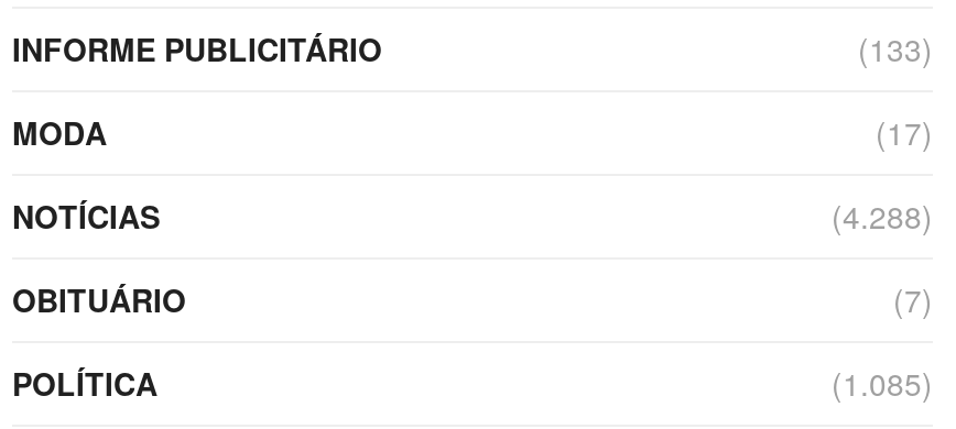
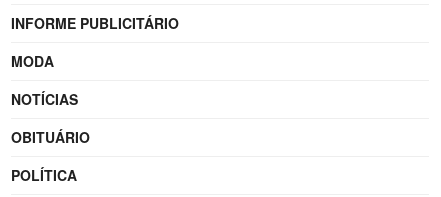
[858,26,933,70] (133) -> none
[876,110,933,154] (17) -> none
[832,193,933,237] (4.288) -> none
[893,277,933,321] (7) -> none
[832,360,933,404] (1.085) -> none

